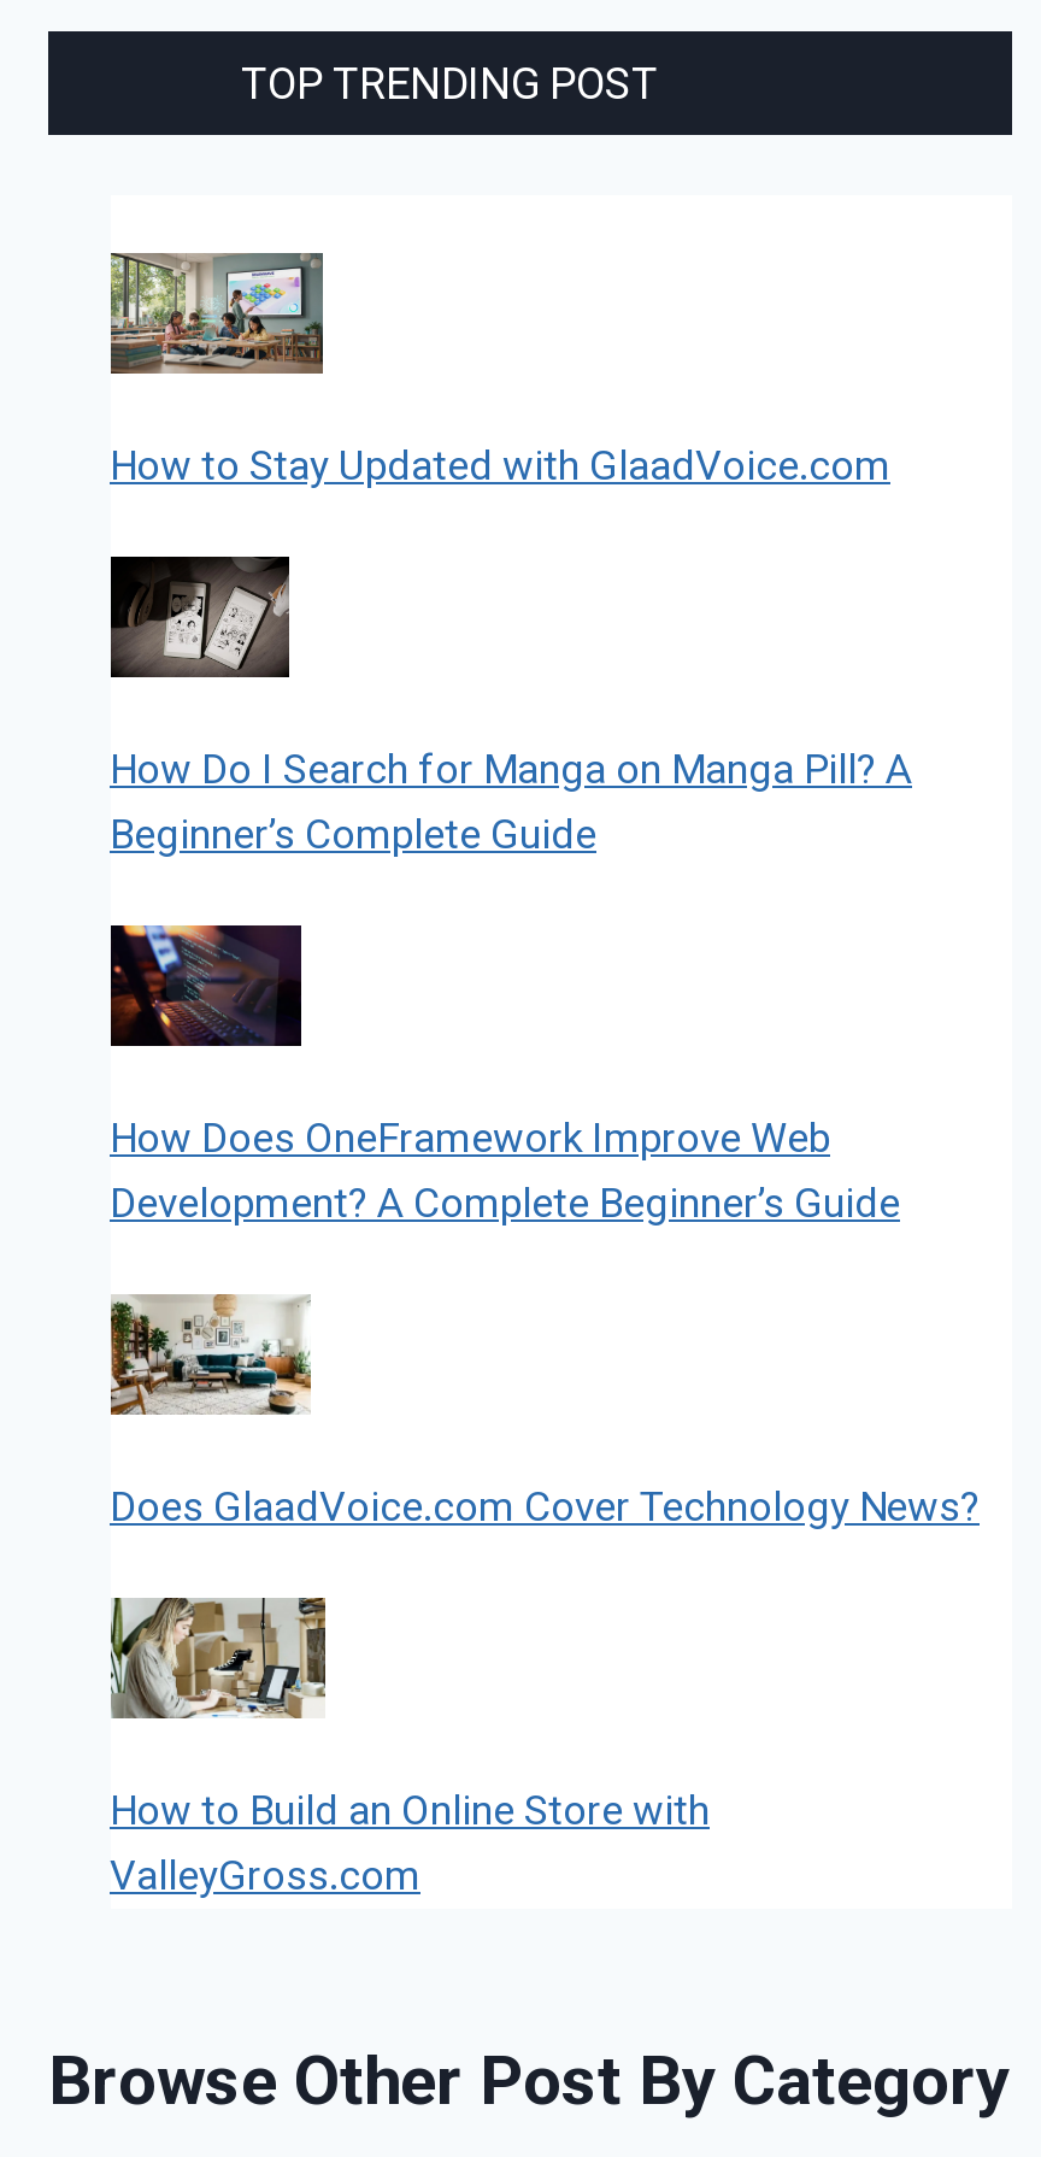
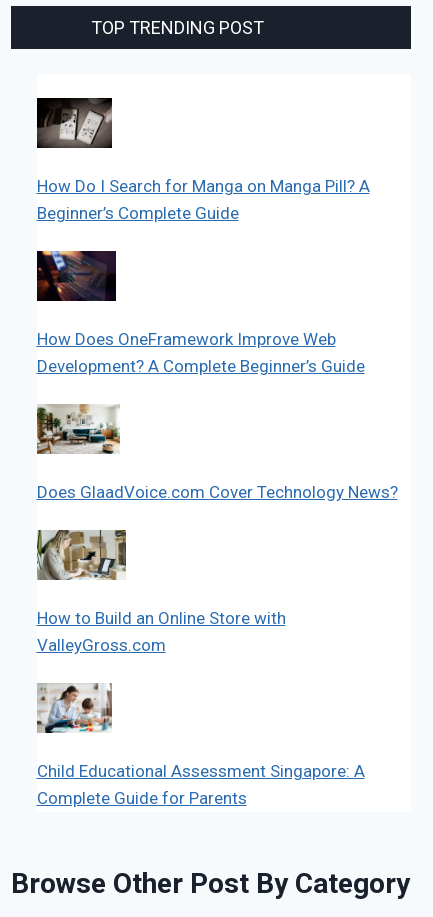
[108,251,890,490] [image] | How to Stay Updated with GlaadVoice.com -> none
moved [108,554,980,1900] -> [36,97,397,655]: [image] | How Do I Search for Manga on Manga Pill? A | Beginner’s Complete Guide | How Does OneFramework Improve Web | Development? A Complete Beginner’s Guide | Does GlaadVoice.com Cover Technology News? | How to Build an Online Store with | ValleyGross.com
none -> [36,684,364,808] [image] | Child Educational Assessment Singapore: A | Complete Guide for Parents

